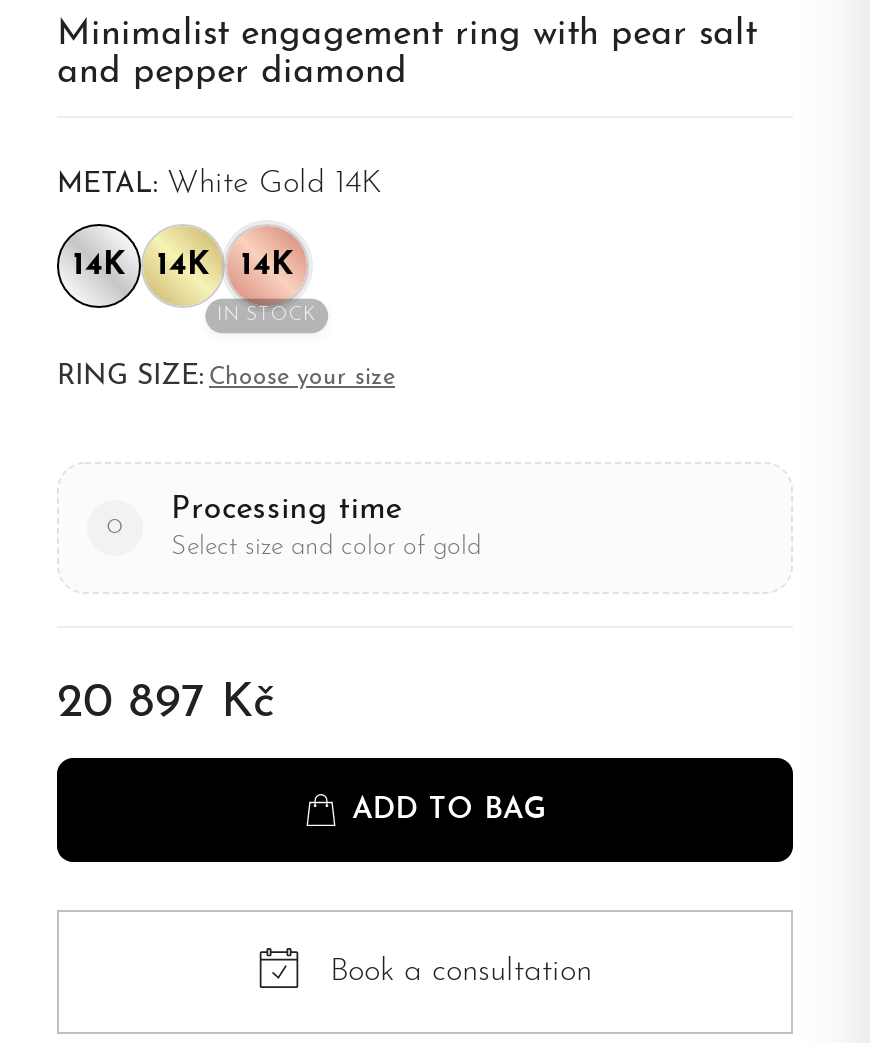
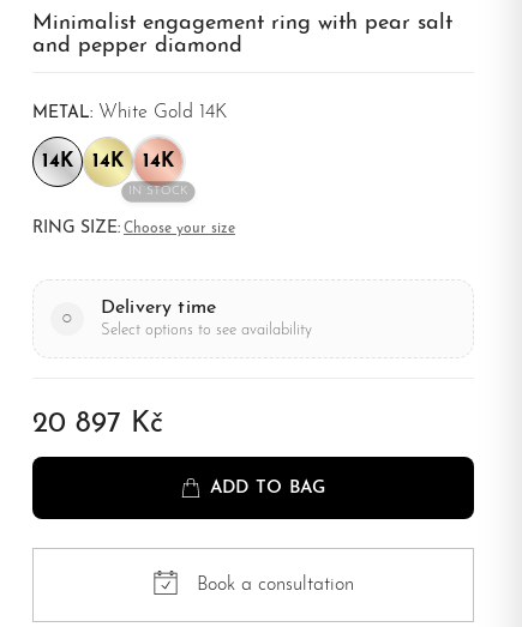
[171,495,481,561] Processing time | Select size and color of gold -> [101,299,312,339] Delivery time | Select options to see availability

